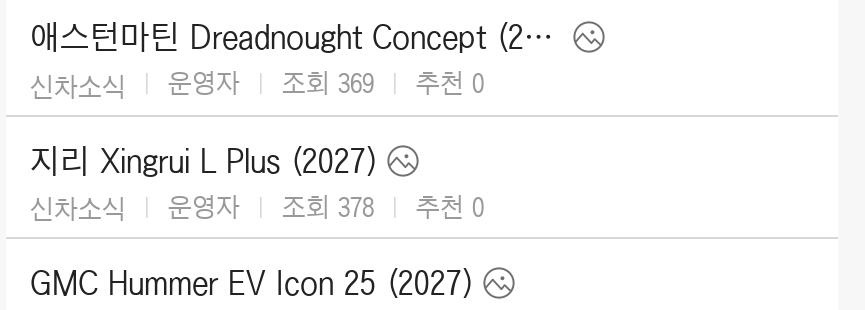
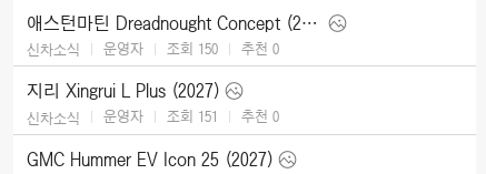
[30,66,484,103] 신차소식 운영자 조회 369 추천 0 -> [27,39,279,59] 신차소식 운영자 조회 150 추천 0
[30,189,484,226] 신차소식 운영자 조회 378 추천 0 -> [27,107,279,127] 신차소식 운영자 조회 151 추천 0

